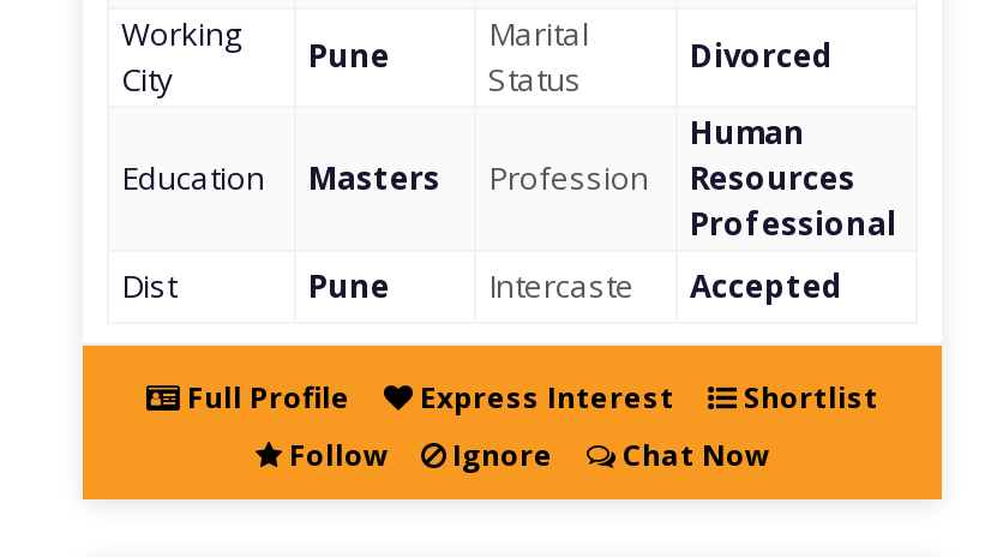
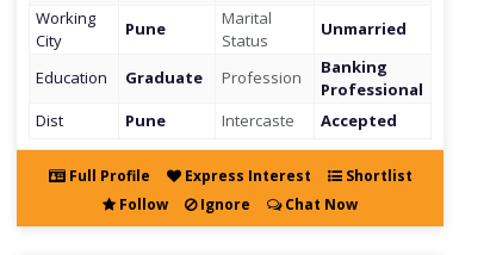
[690,34,834,77] Divorced -> [321,18,407,39] Unmarried
[690,110,855,199] Human | Resources -> [321,56,387,77] Banking
[308,156,440,199] Masters -> [125,67,203,88] Graduate

